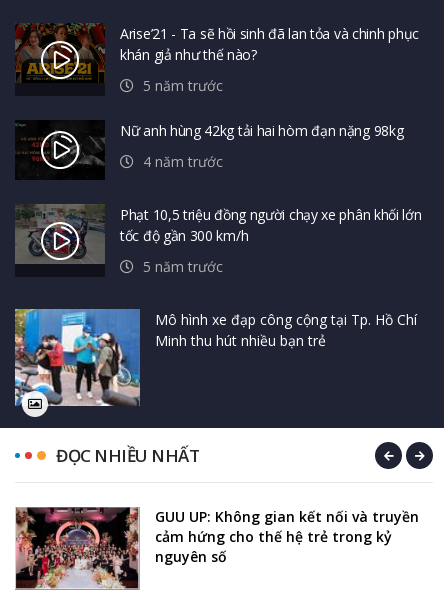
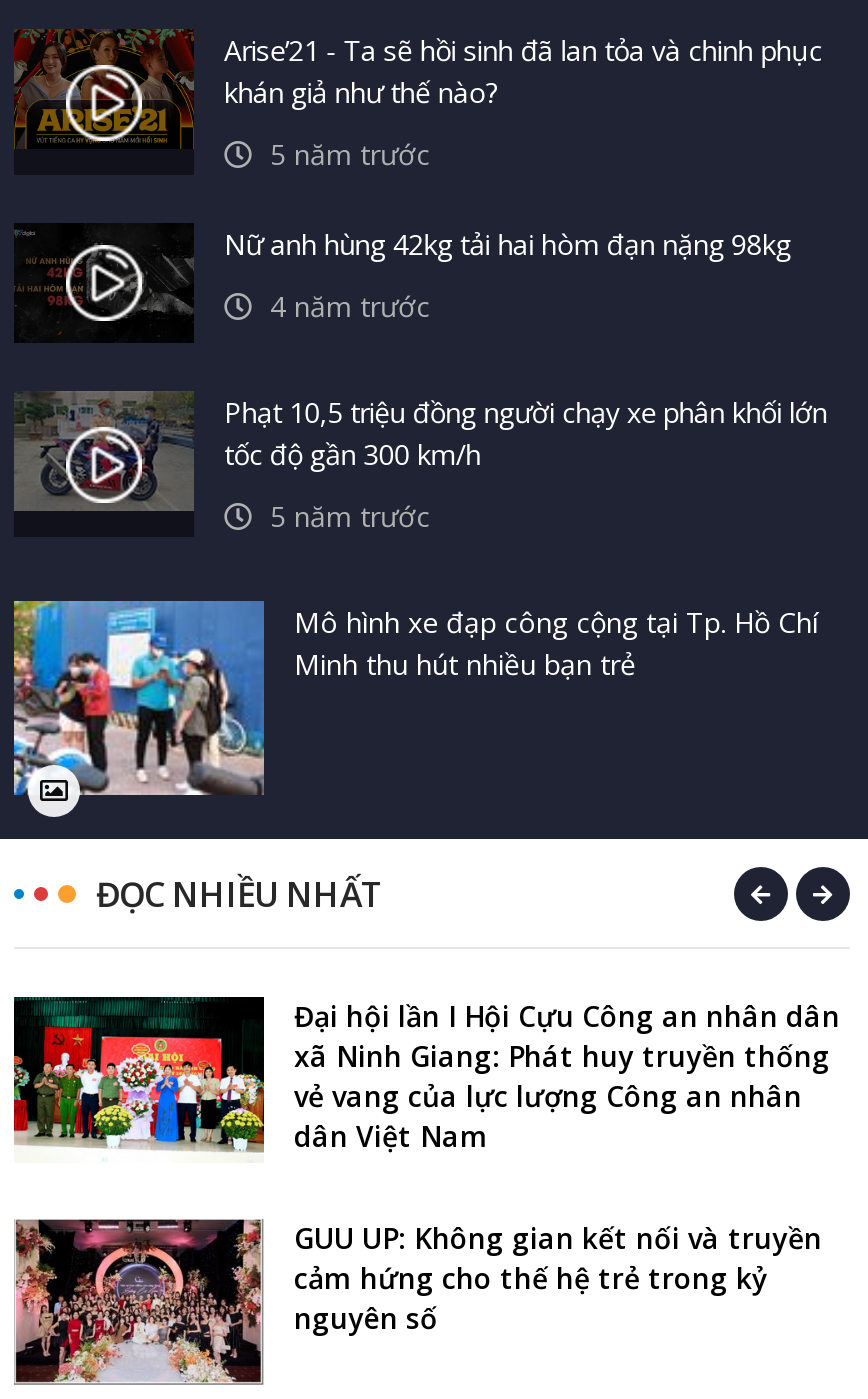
none -> [12,995,840,1155] [image] | Đại hội lần I Hội Cựu Công an nhân dân | xã Ninh Giang: Phát huy truyền thống | vẻ vang của lực lượng Công an nhân | dân Việt Nam

